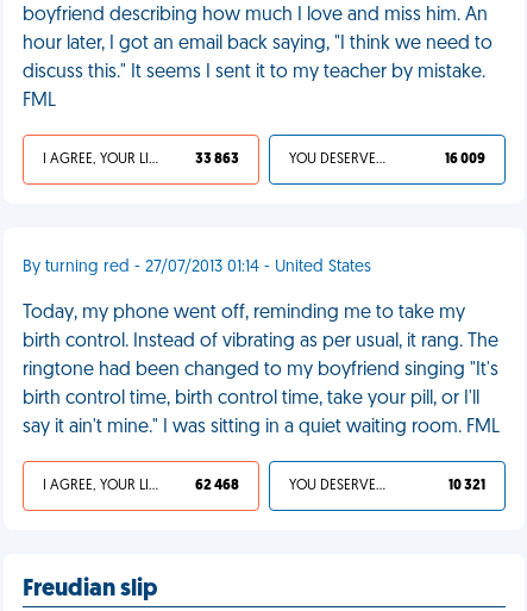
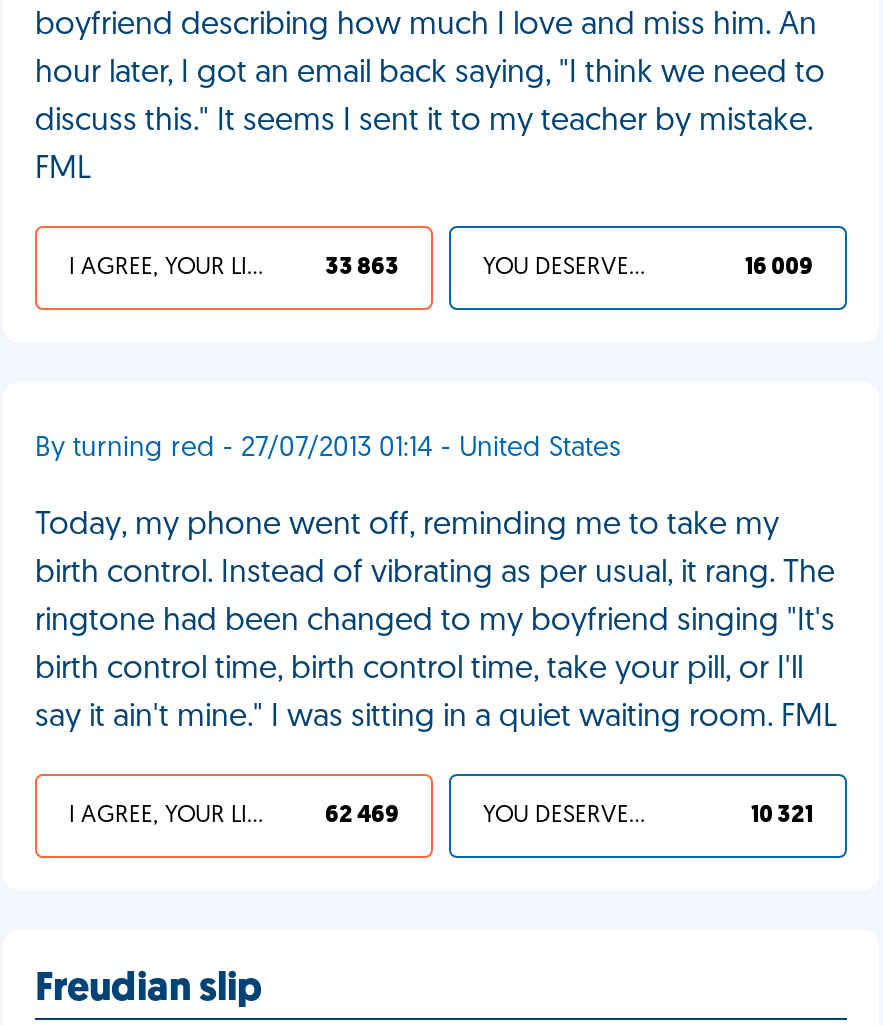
[195,479,239,493] 62 468 -> [325,804,399,828] 62 469

